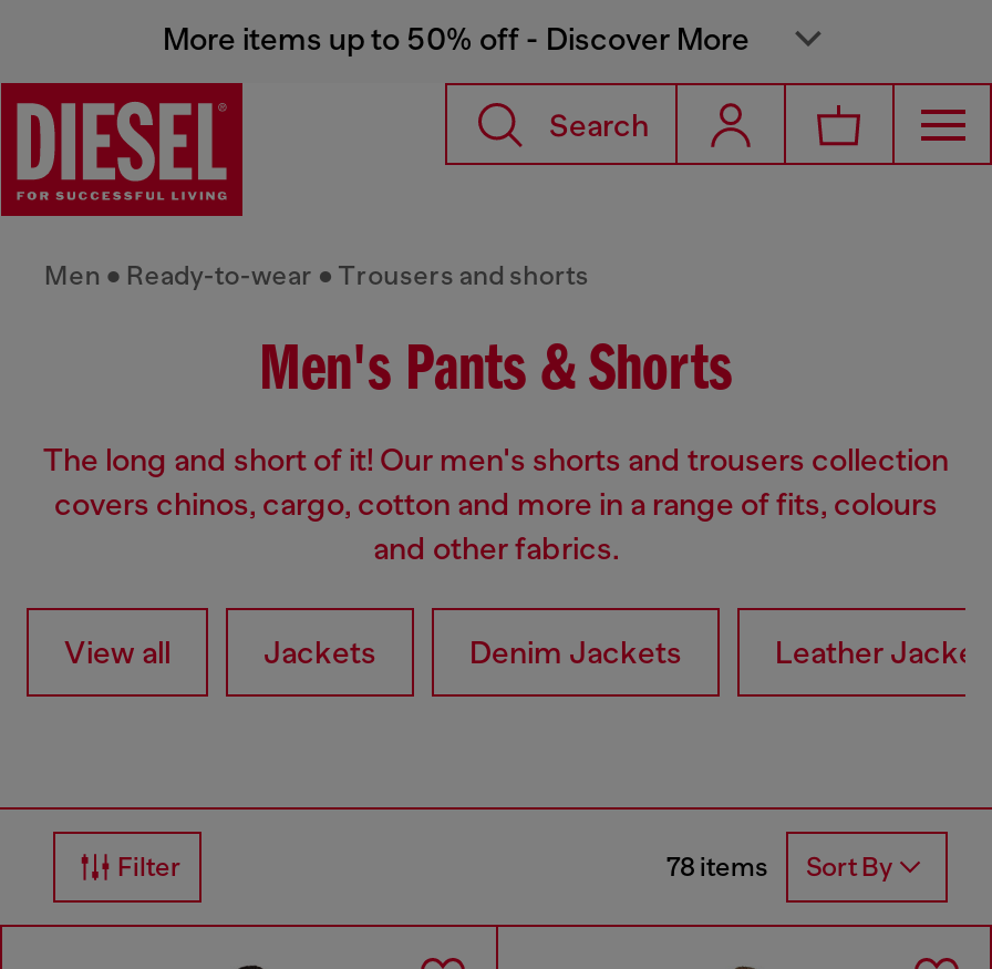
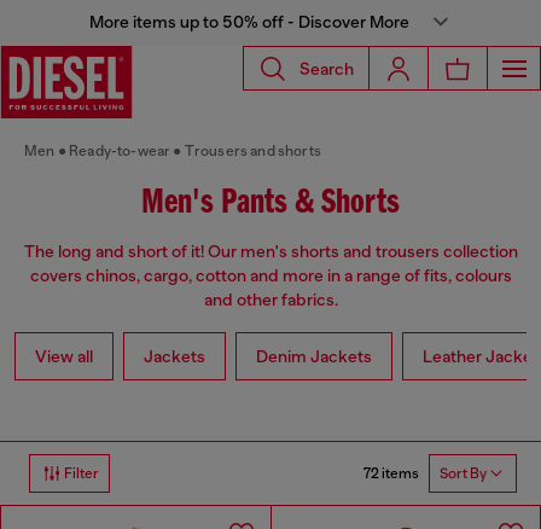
[666,851,892,884] 78 items Sort By -> [363,465,487,482] 72 items Sort By

